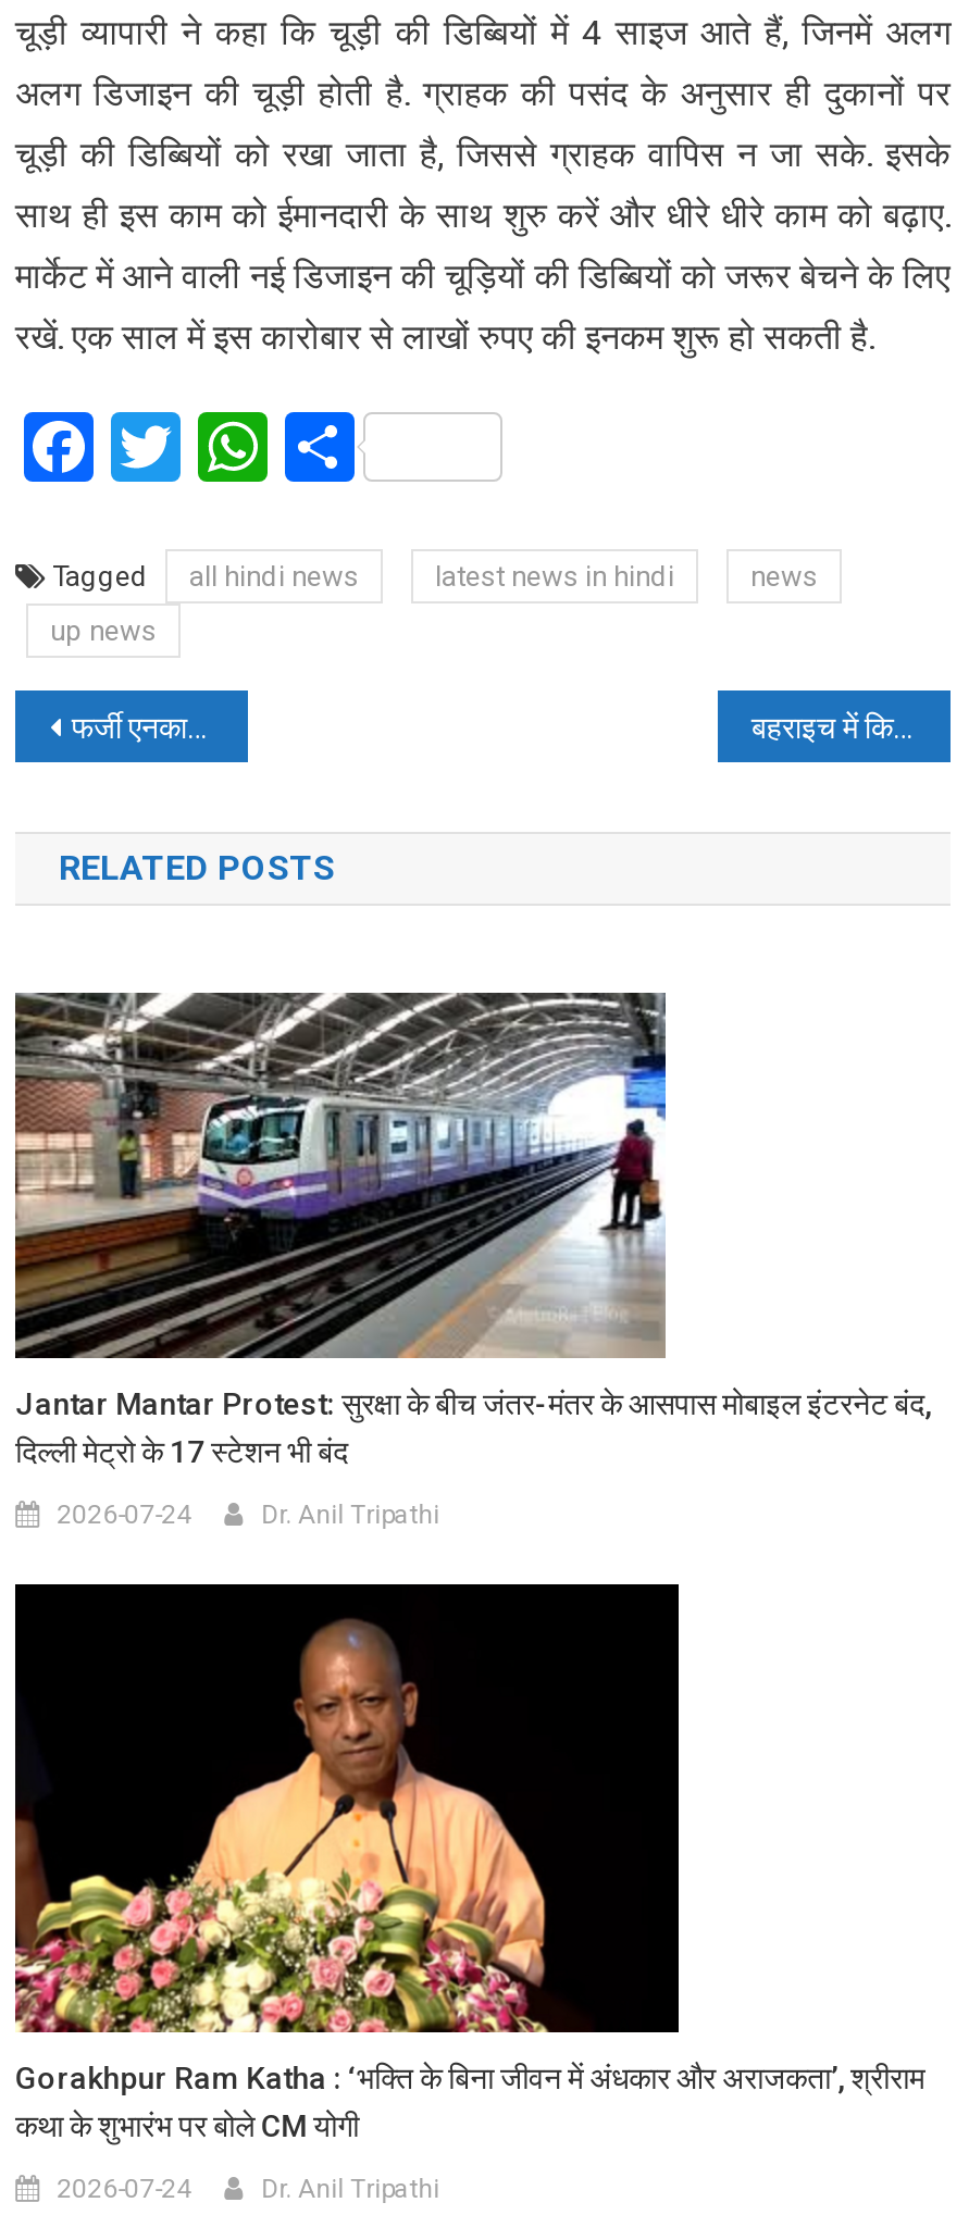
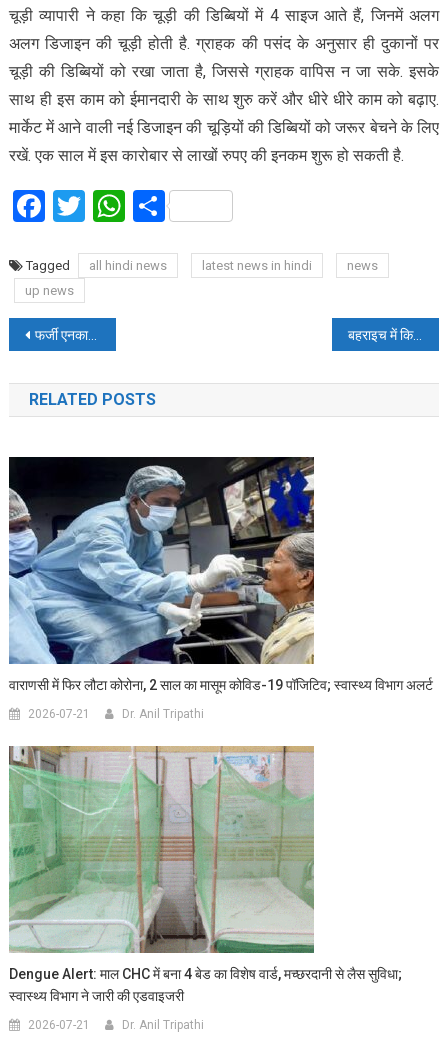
[13,992,679,1370] [image] -> [8,456,315,631] [image]
[15,1386,931,1468] Jantar Mantar Protest: सुरक्षा के बीच जंतर-मंतर के आसपास मोबाइल इंटरनेट बंद, | दिल्ली मेट्रो के 17 स्टेशन भी बंद -> [9,677,433,693] वाराणसी में फिर लौटा कोरोना, 2 साल का मासूम कोविड-19 पॉजिटिव; स्वास्थ्य विभाग अलर्ट
[57,1499,192,1529] 2026-07-24 -> [28,707,90,721] 2026-07-21
[13,1581,925,2142] [image] | Gorakhpur Ram Katha : ‘भक्ति के बिना जीवन में अंधकार और अराजकता’, श्रीराम | कथा के शुभारंभ पर बोले CM योगी -> [8,746,402,1004] [image] | Dengue Alert: माल CHC में बना 4 बेड का विशेष वार्ड, मच्छरदानी से लैस सुविधा; | स्वास्थ्य विभाग ने जारी की एडवाइजरी
[57,2173,192,2203] 2026-07-24 -> [28,1018,90,1032] 2026-07-21

